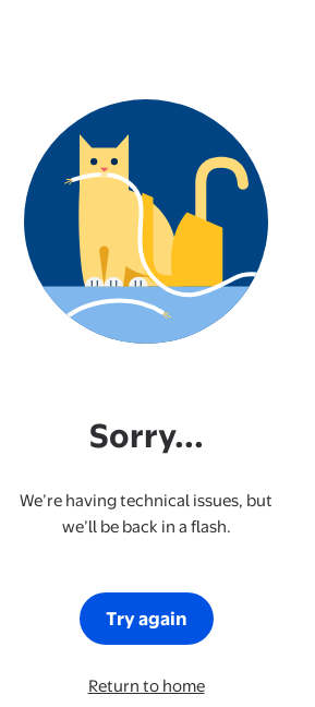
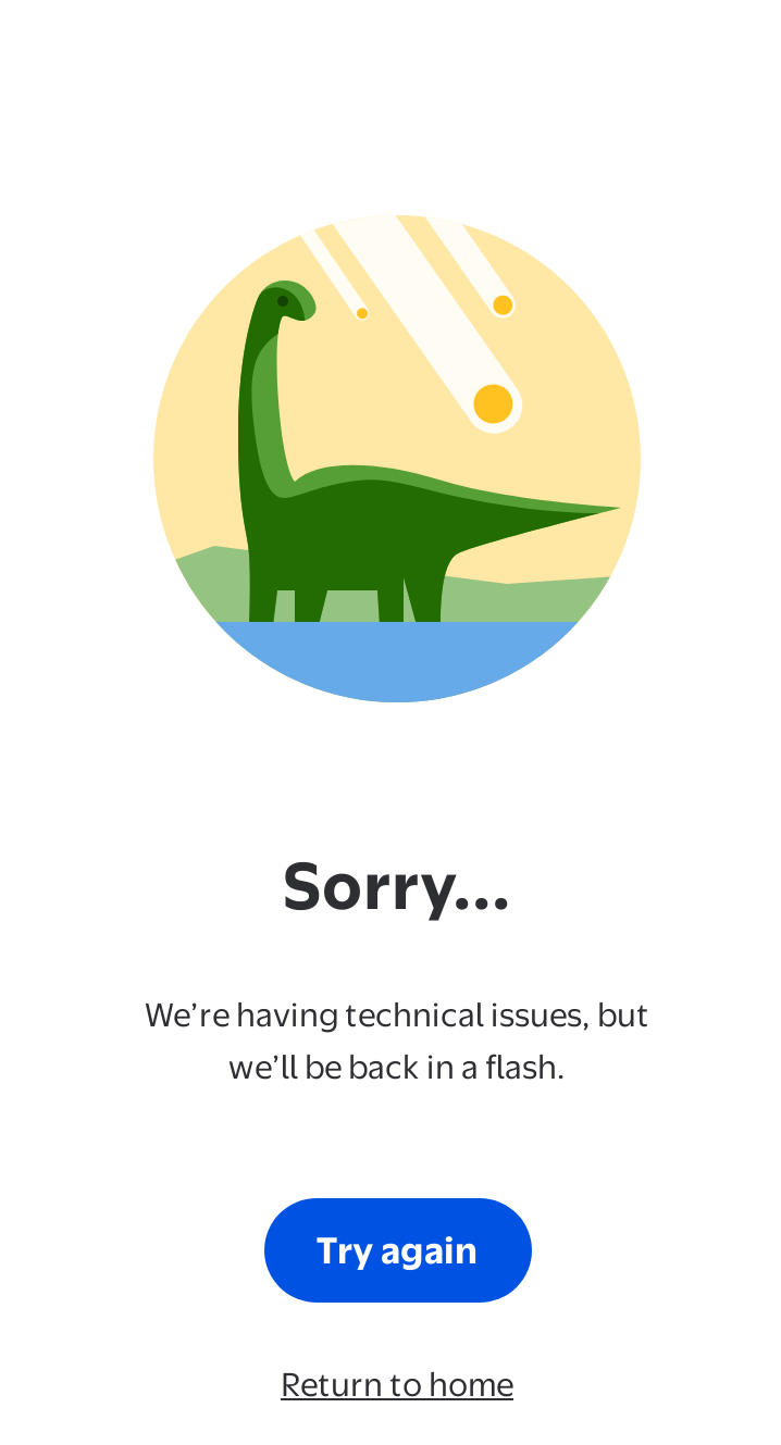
[23,98,269,320] [image] -> [153,215,641,652] [image]

